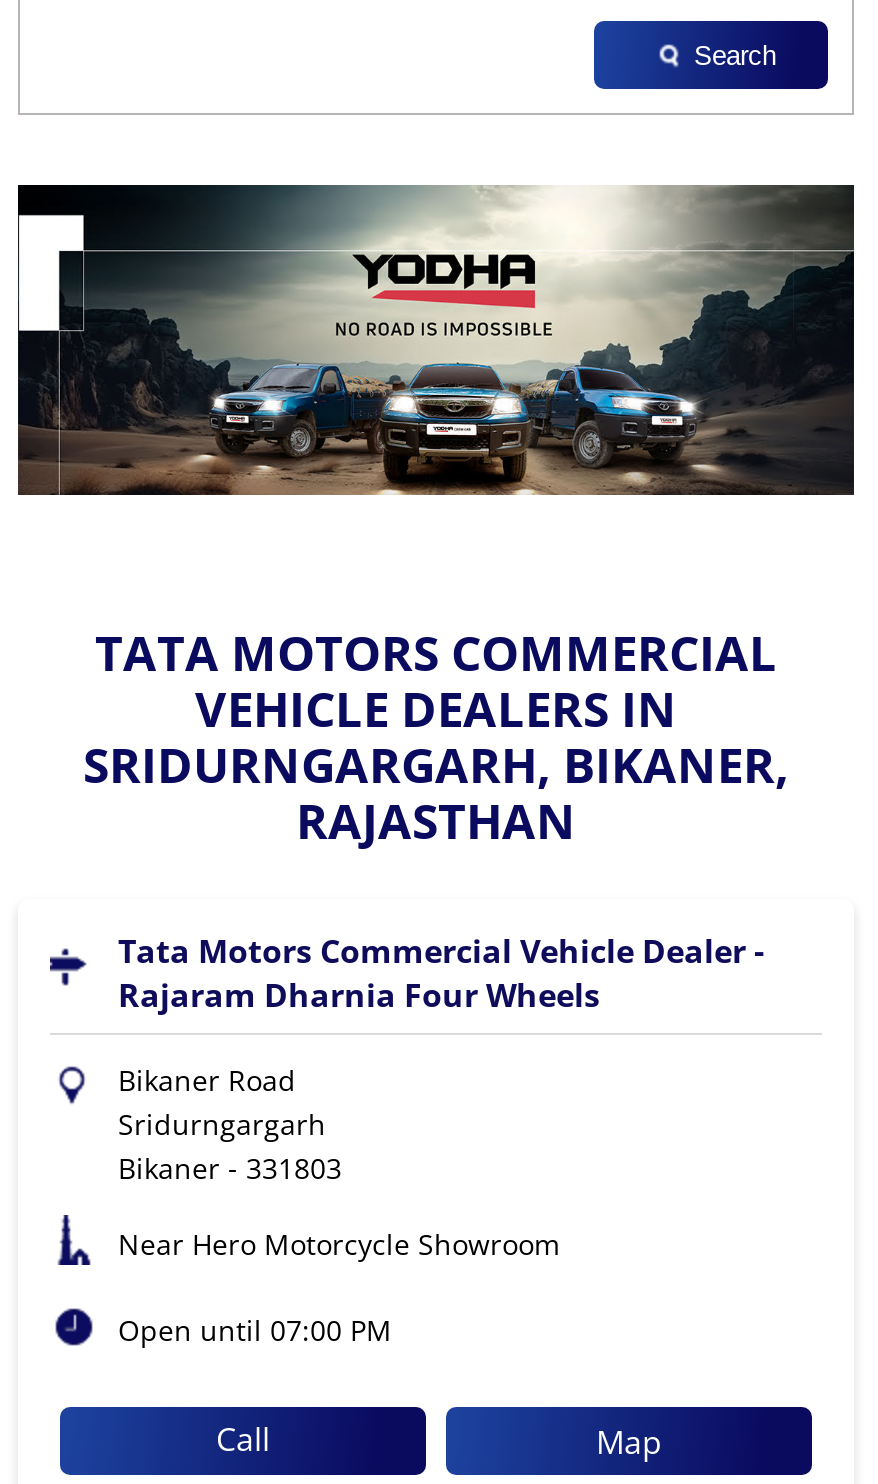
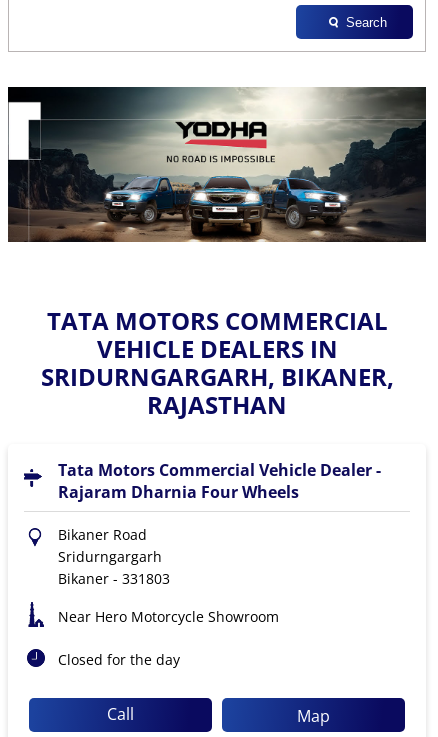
[118,1311,392,1349] Open until 07:00 PM -> [58,650,180,669] Closed for the day

